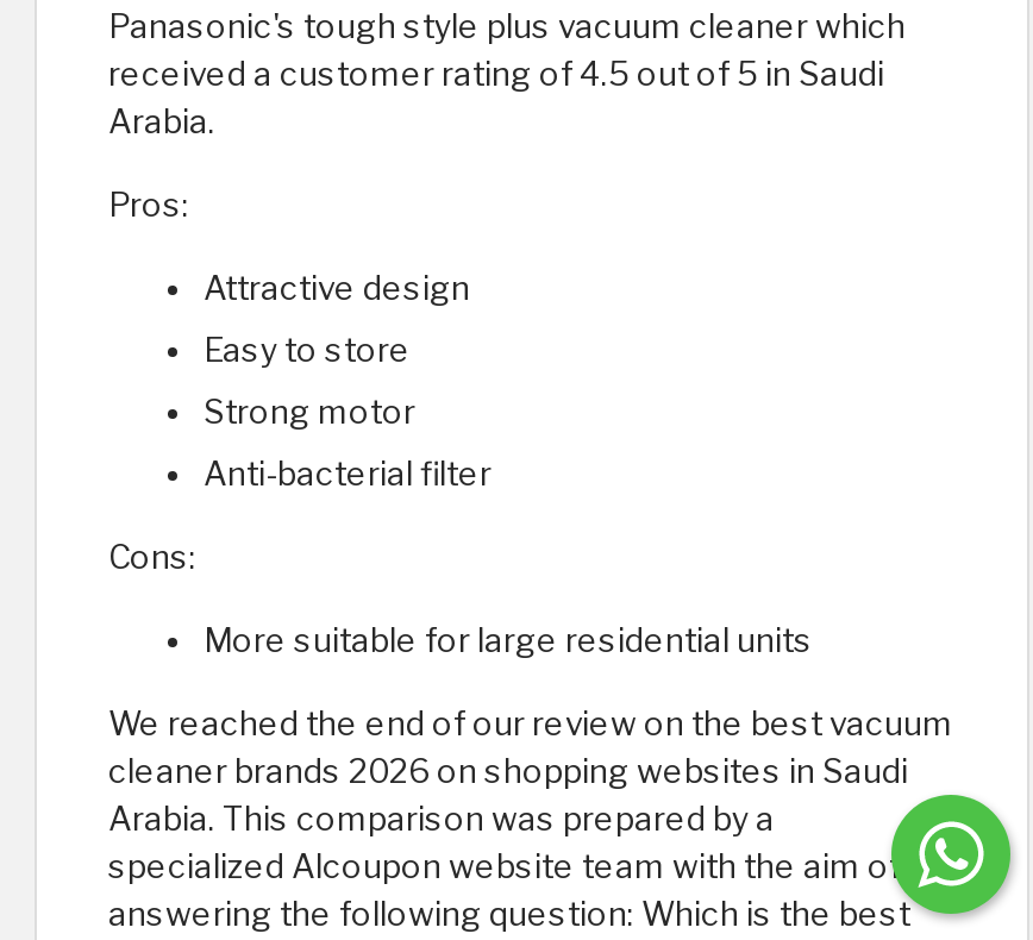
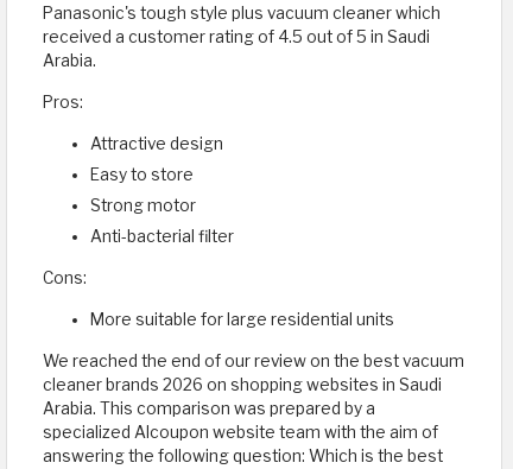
[889,792,1018,923] [image] -> none

